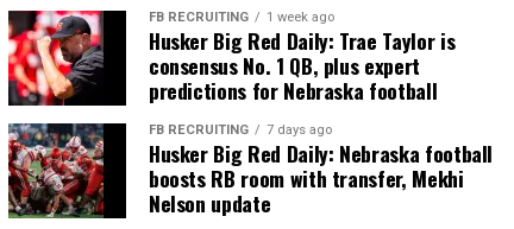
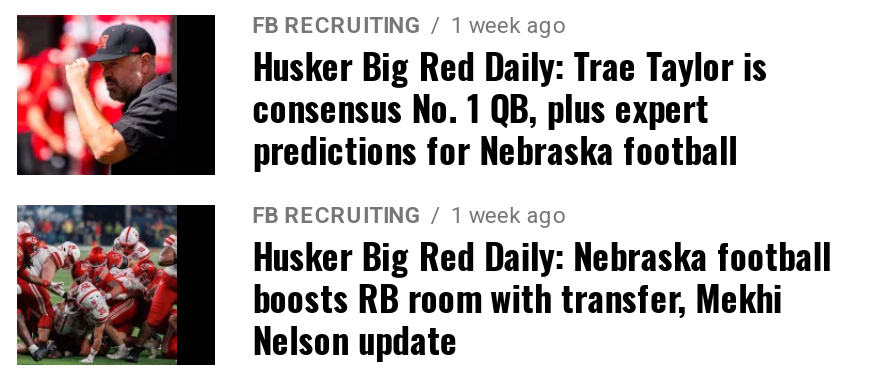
[149,123,332,138] FB RECRUITING 7 days ago -> [253,202,565,228] FB RECRUITING 1 week ago

